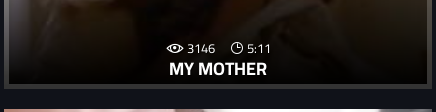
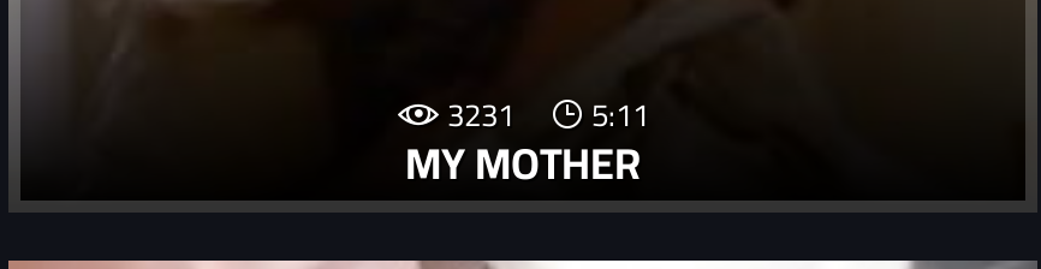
[186,35,270,59] 3146 5:11 -> [447,85,649,143] 3231 5:11

